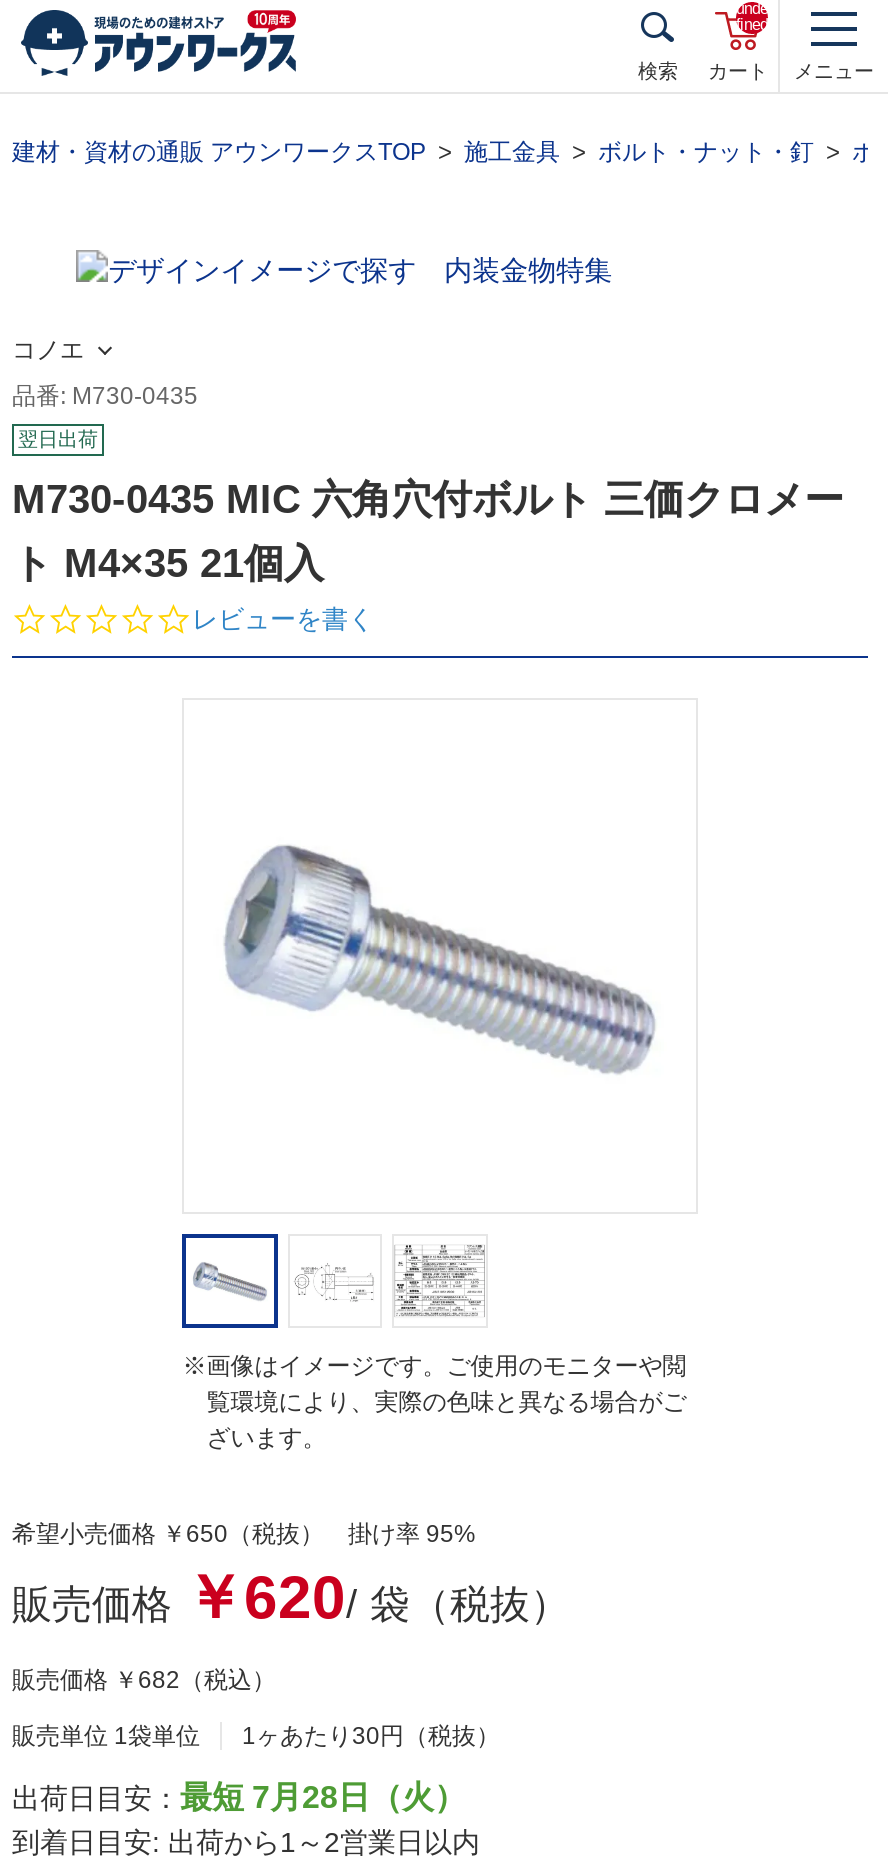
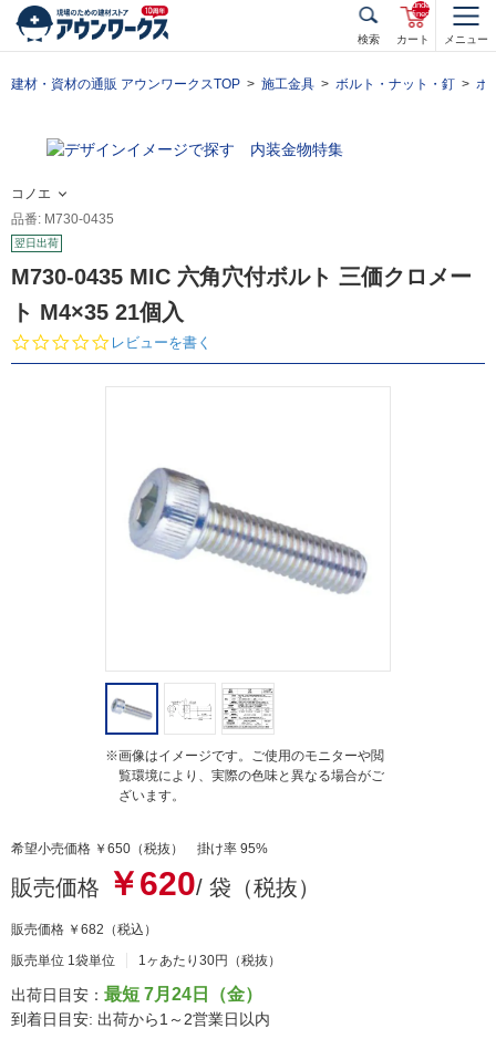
[12,1781,466,1815] 出荷日目安：最短 7月28日（火） -> [11,985,262,1004] 出荷日目安：最短 7月24日（金）

